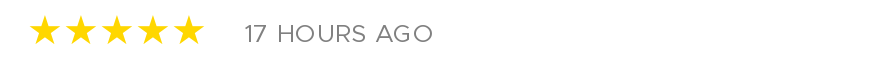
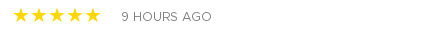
[245,21,435,47] 17 HOURS AGO -> [121,10,212,23] 9 HOURS AGO

